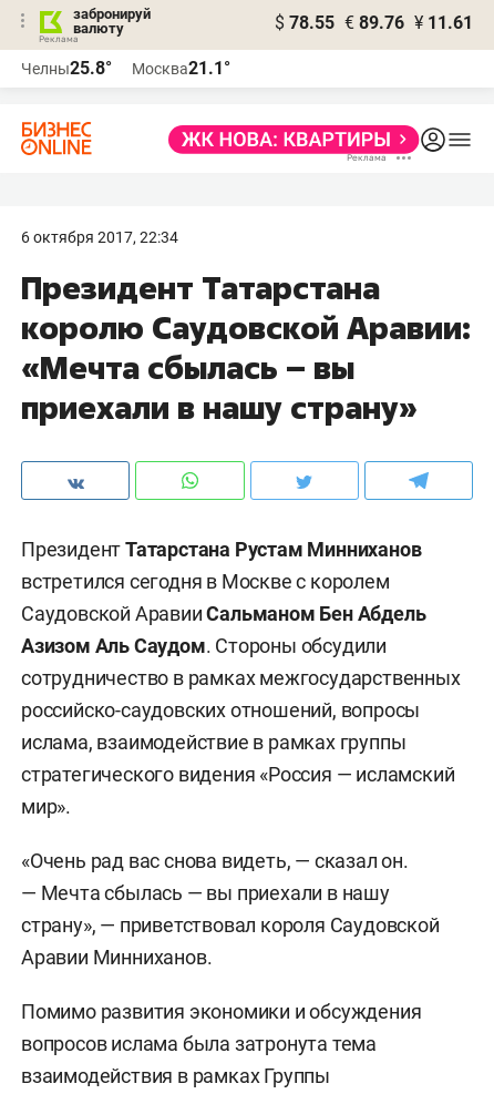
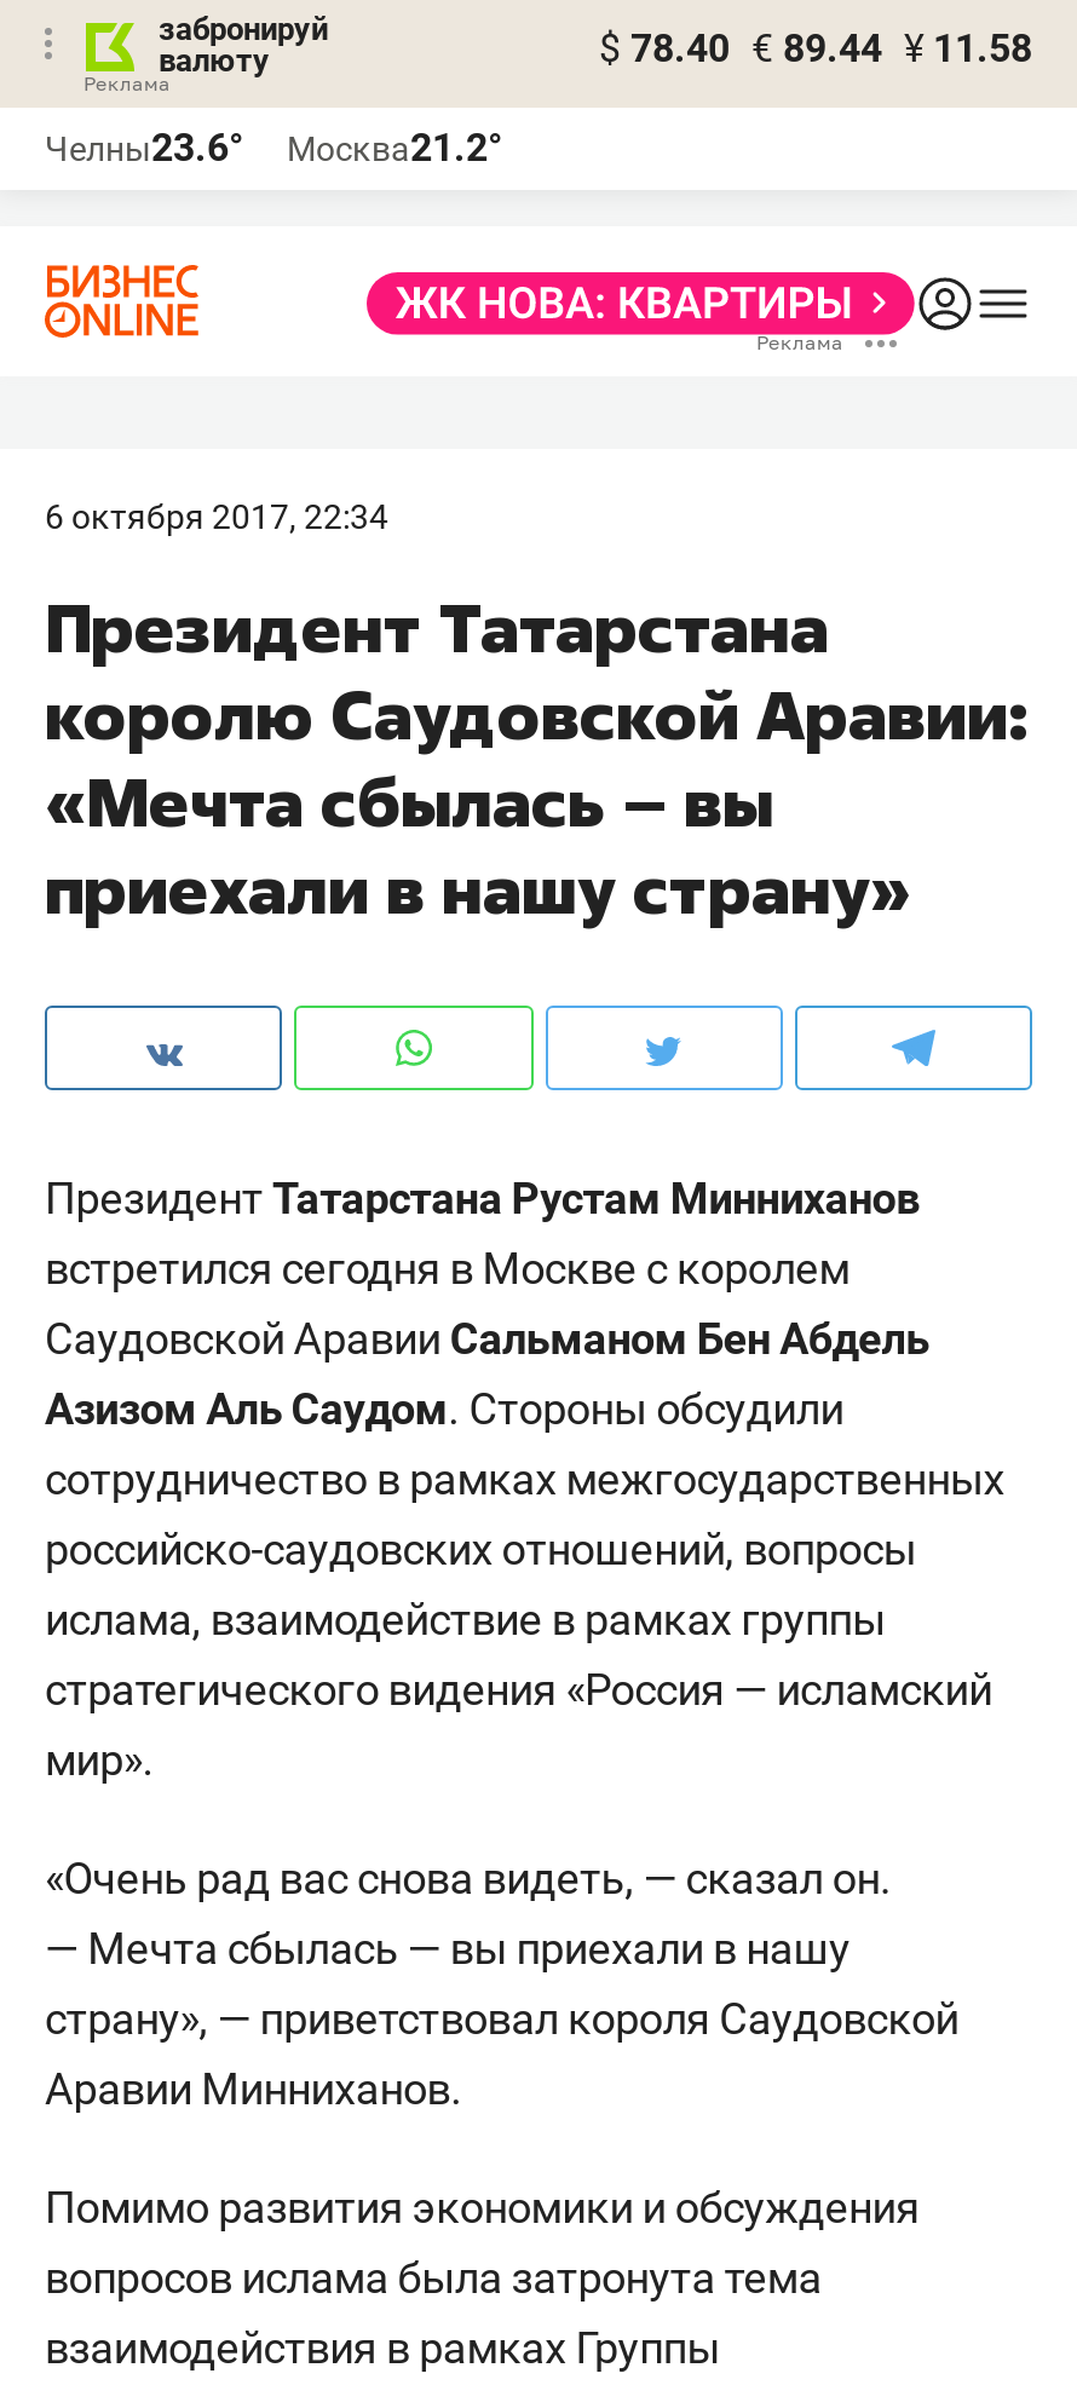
[275,12,473,33] $ 78.55 € 89.76 ¥ 11.61 -> [599,25,1032,71] $ 78.40 € 89.44 ¥ 11.58
[21,58,112,79] Челны25.8° -> [45,125,243,171] Челны23.6°
[132,58,230,79] Москва21.1° -> [287,125,502,171] Москва21.2°

